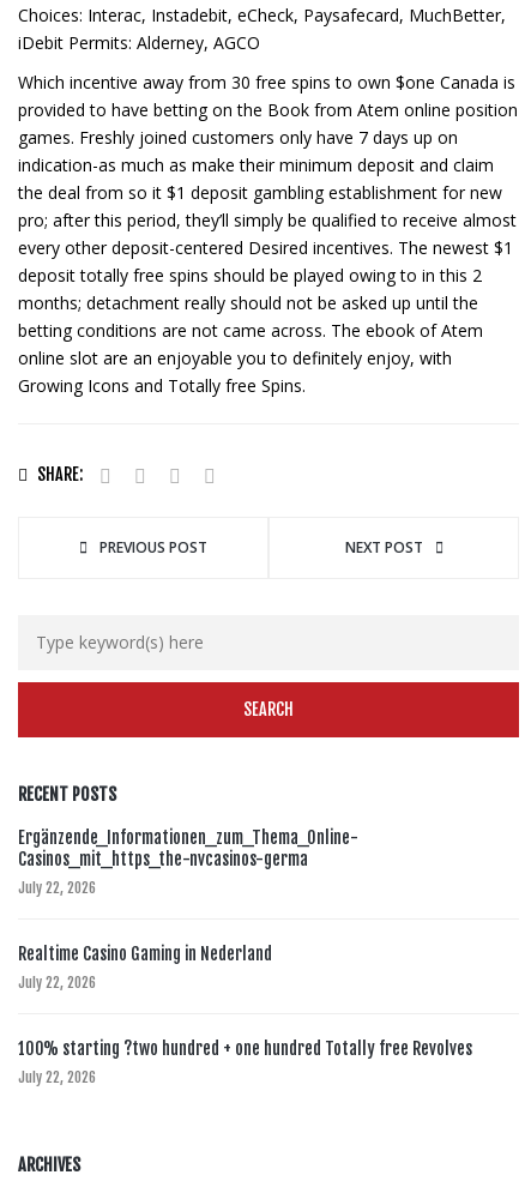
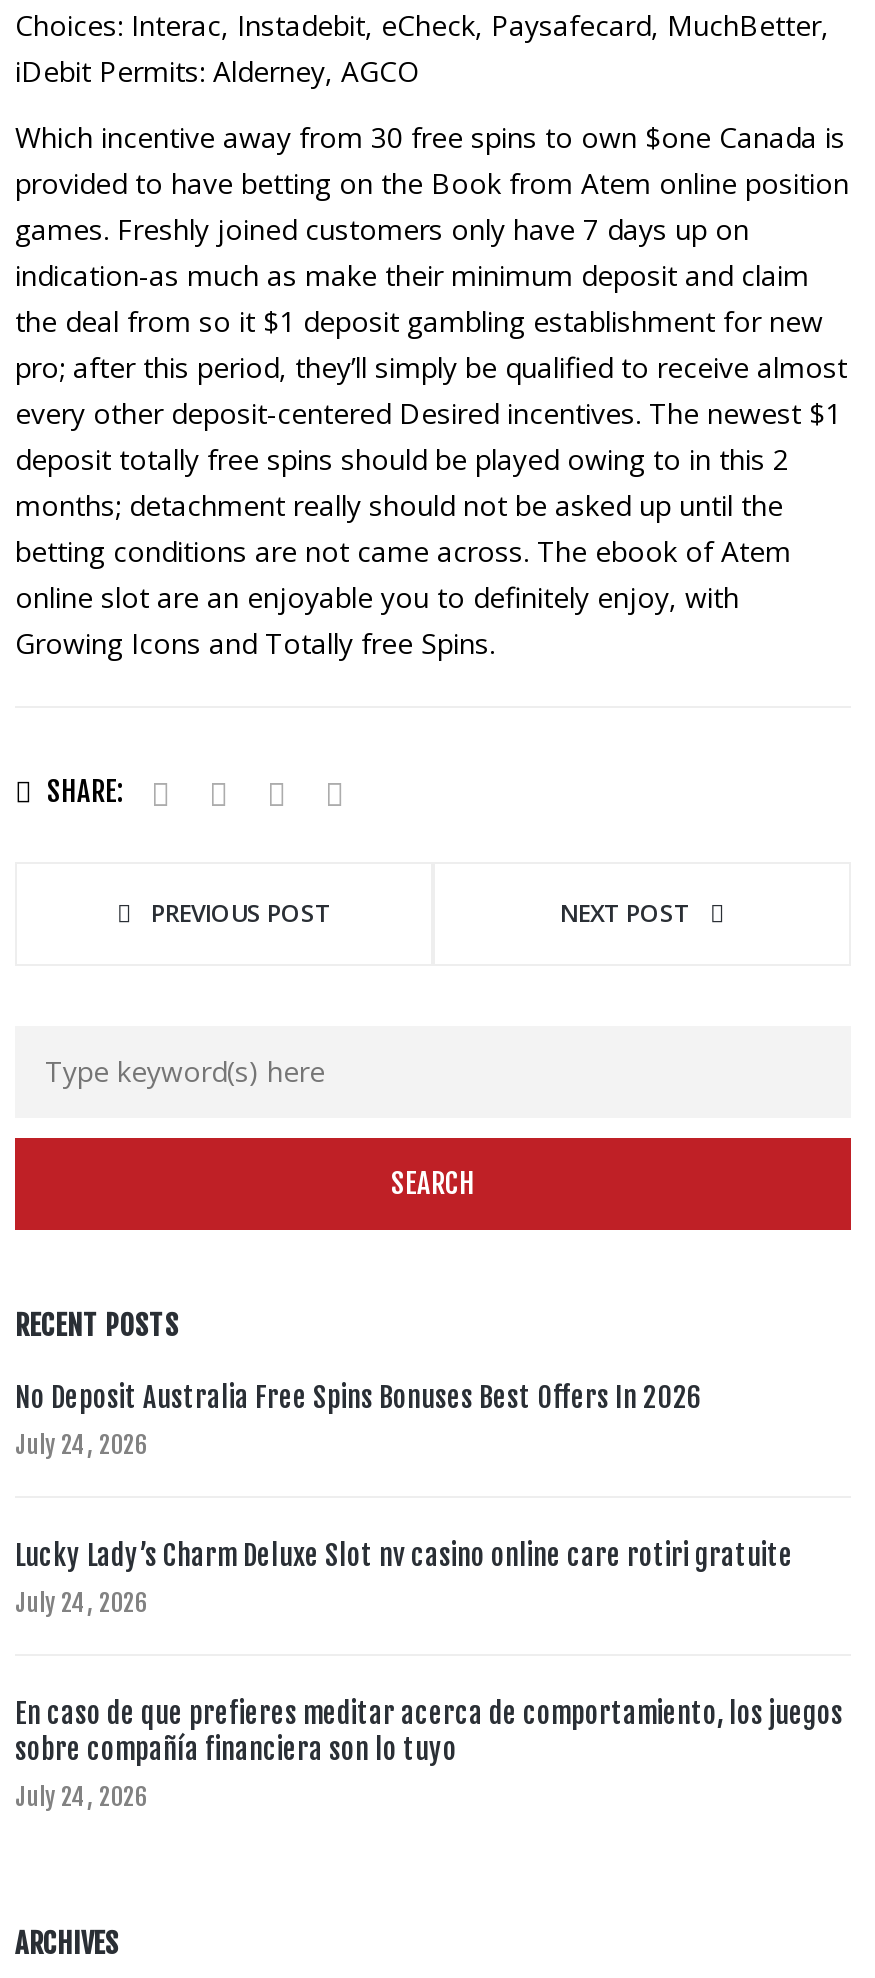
[18,827,358,869] Ergänzende_Informationen_zum_Thema_Online- | Casinos_mit_https_the-nvcasinos-germa -> [15,1380,703,1414] No Deposit Australia Free Spins Bonuses Best Offers In 2026
[18,879,96,897] July 22, 2026 -> [15,1430,147,1460] July 24, 2026
[18,943,272,964] Realtime Casino Gaming in Nederland -> [15,1538,793,1572] Lucky Lady’s Charm Deluxe Slot nv casino online care rotiri gratuite
[18,973,96,991] July 22, 2026 -> [15,1588,147,1618] July 24, 2026
[18,1038,472,1058] 100% starting ?two hundred + one hundred Totally free Revolves -> [15,1696,843,1766] En caso de que prefieres meditar acerca de comportamiento, los juegos | sobre compañía financiera son lo tuyo
[18,1068,96,1086] July 22, 2026 -> [15,1782,147,1812] July 24, 2026

